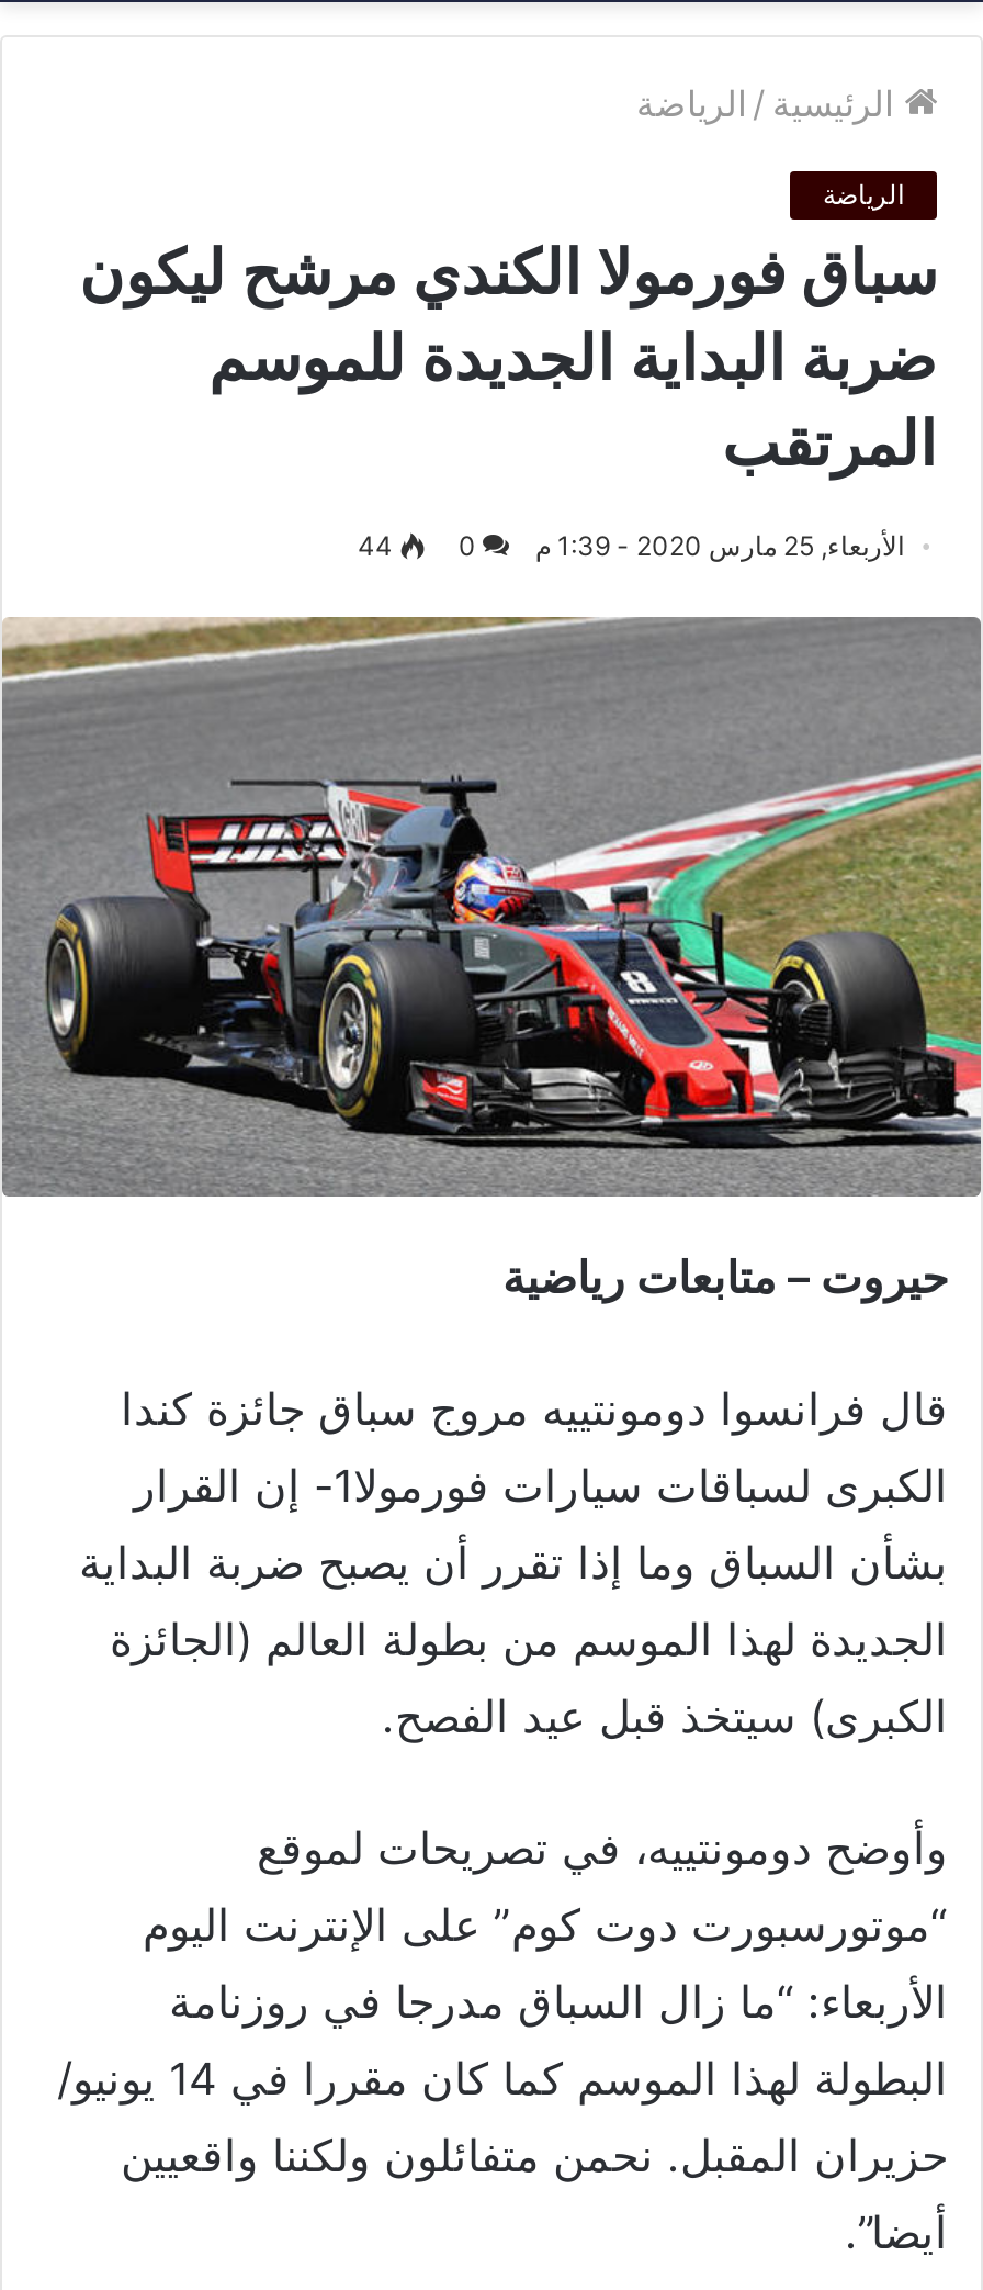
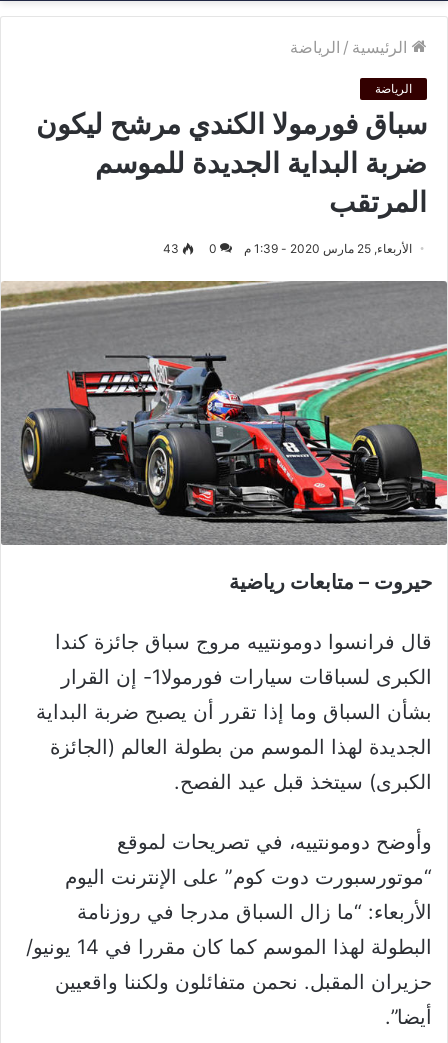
[358,528,476,561] 44 0 -> [163,240,217,255] 43 0

